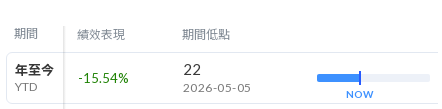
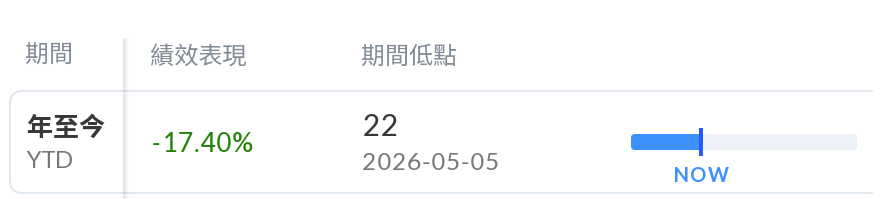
[15,61,129,85] 年至今 -15.54% -> [27,109,254,157] 年至今 -17.40%

